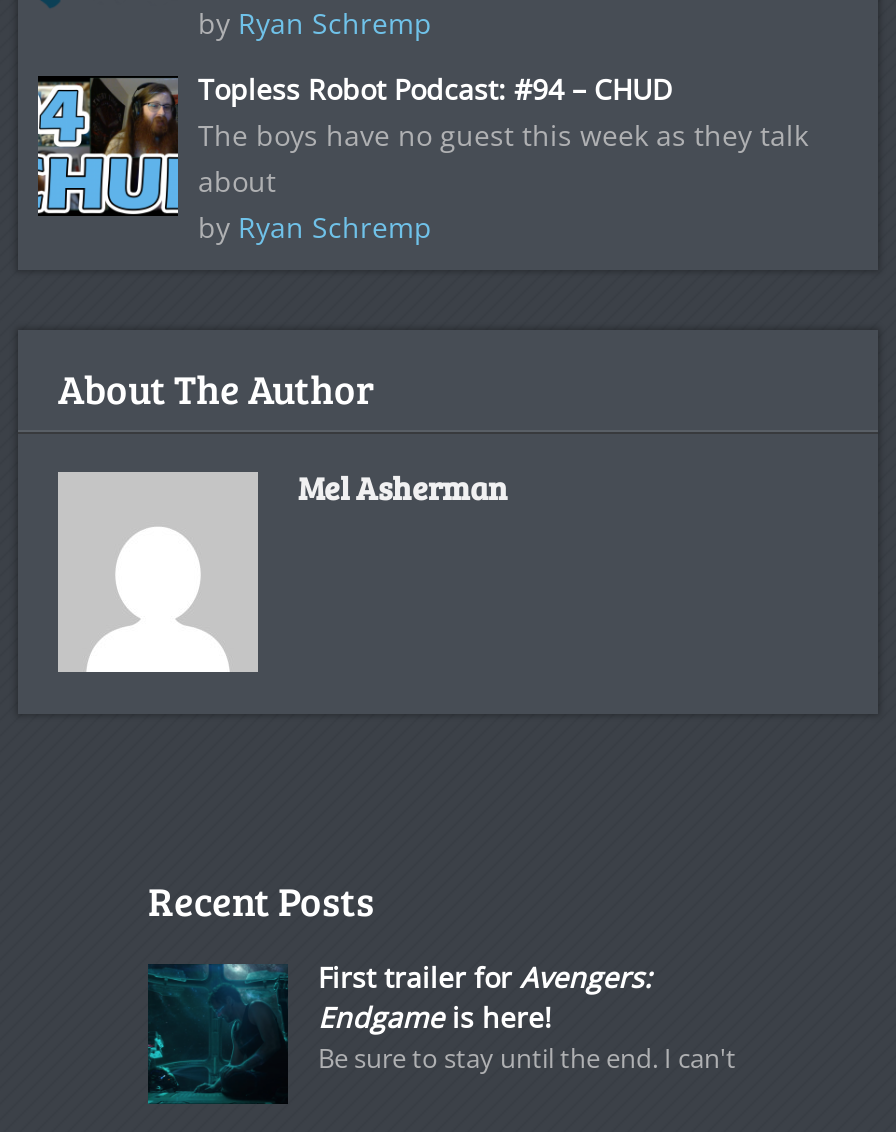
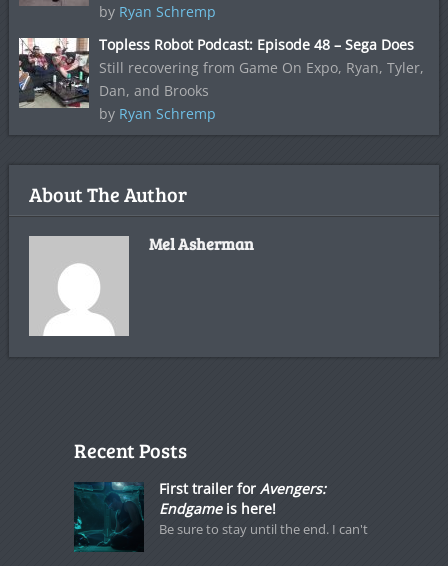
[36,71,808,218] [image] | Topless Robot Podcast: #94 – CHUD | The boys have no guest this week as they talk | about -> [18,35,424,109] [image] | Topless Robot Podcast: Episode 48 – Sega Does | Still recovering from Game On Expo, Ryan, Tyler, | Dan, and Brooks

